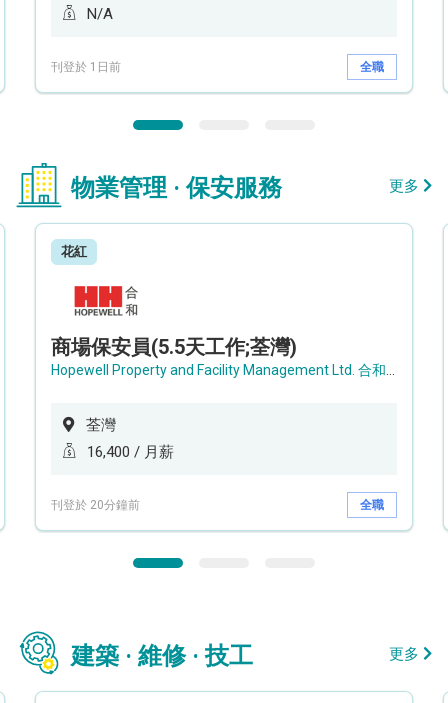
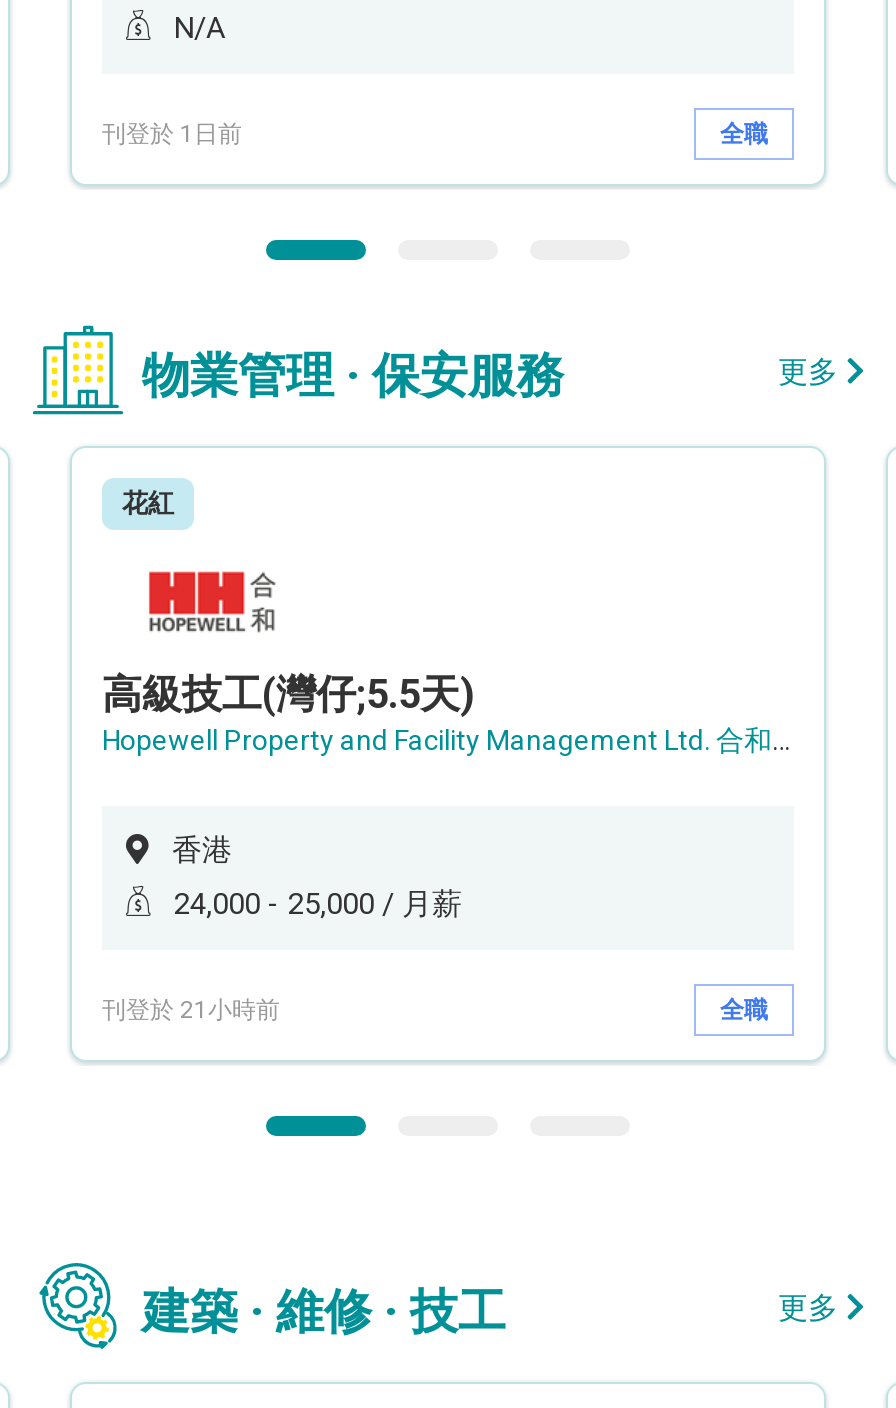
[51,335,297,359] 商場保安員(5.5天工作;荃灣) -> [102,670,474,718] 高級技工(灣仔;5.5天)
[86,416,116,434] 荃灣 -> [172,832,232,868] 香港
[87,443,174,461] 16,400 / 月薪 -> [174,886,462,922] 24,000 - 25,000 / 月薪
[51,497,140,511] 刊登於 20分鐘前 -> [102,995,280,1023] 刊登於 21小時前

